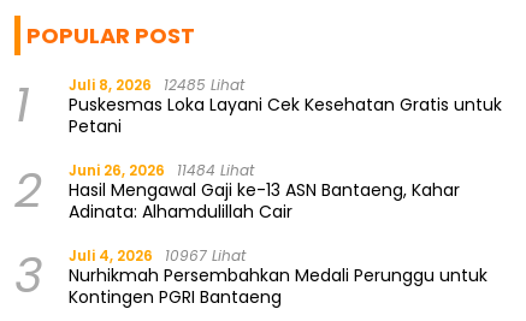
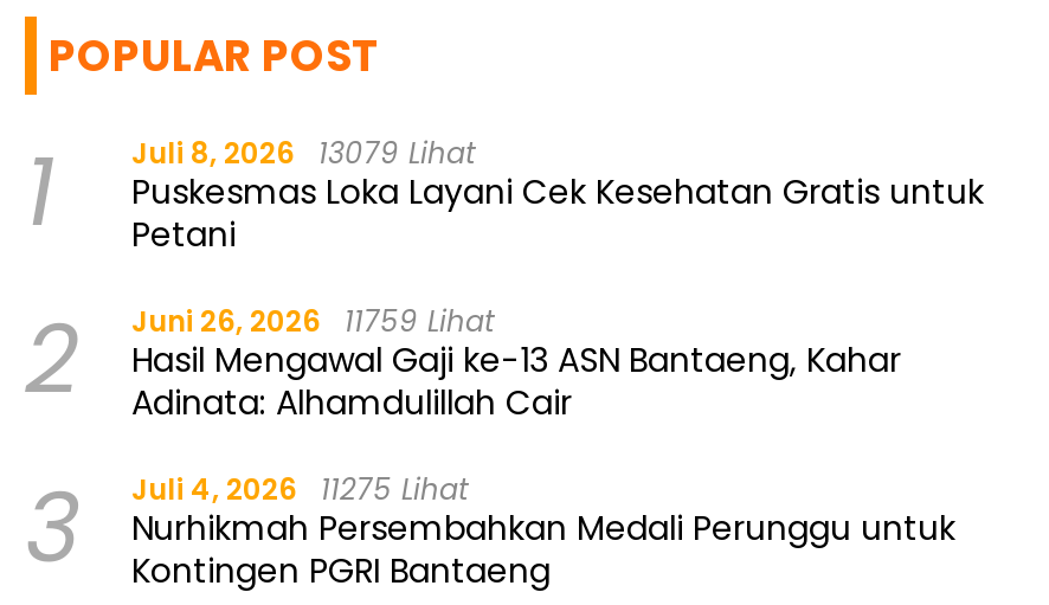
[14,71,502,138] 1 Juli 8, 2026 12485 Lihat Puskesmas Loka Layani Cek Kesehatan Gratis untuk Petani -> [25,125,984,257] 1 Juli 8, 2026 13079 Lihat Puskesmas Loka Layani Cek Kesehatan Gratis untuk Petani
[14,157,460,224] 2 Juni 26, 2026 11484 Lihat Hasil Mengawal Gaji ke-13 ASN Bantaeng, Kahar Adinata: Alhamdulillah Cair -> [25,293,901,426] 2 Juni 26, 2026 11759 Lihat Hasil Mengawal Gaji ke-13 ASN Bantaeng, Kahar Adinata: Alhamdulillah Cair
[14,242,487,309] 3 Juli 4, 2026 10967 Lihat Nurhikmah Persembahkan Medali Perunggu untuk Kontingen PGRI Bantaeng -> [25,461,955,594] 3 Juli 4, 2026 11275 Lihat Nurhikmah Persembahkan Medali Perunggu untuk Kontingen PGRI Bantaeng

